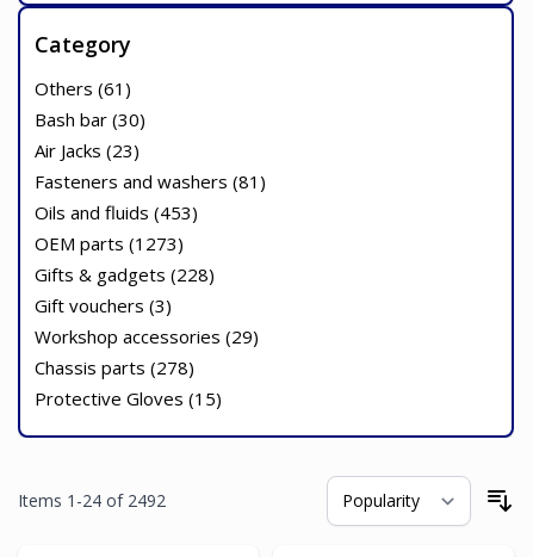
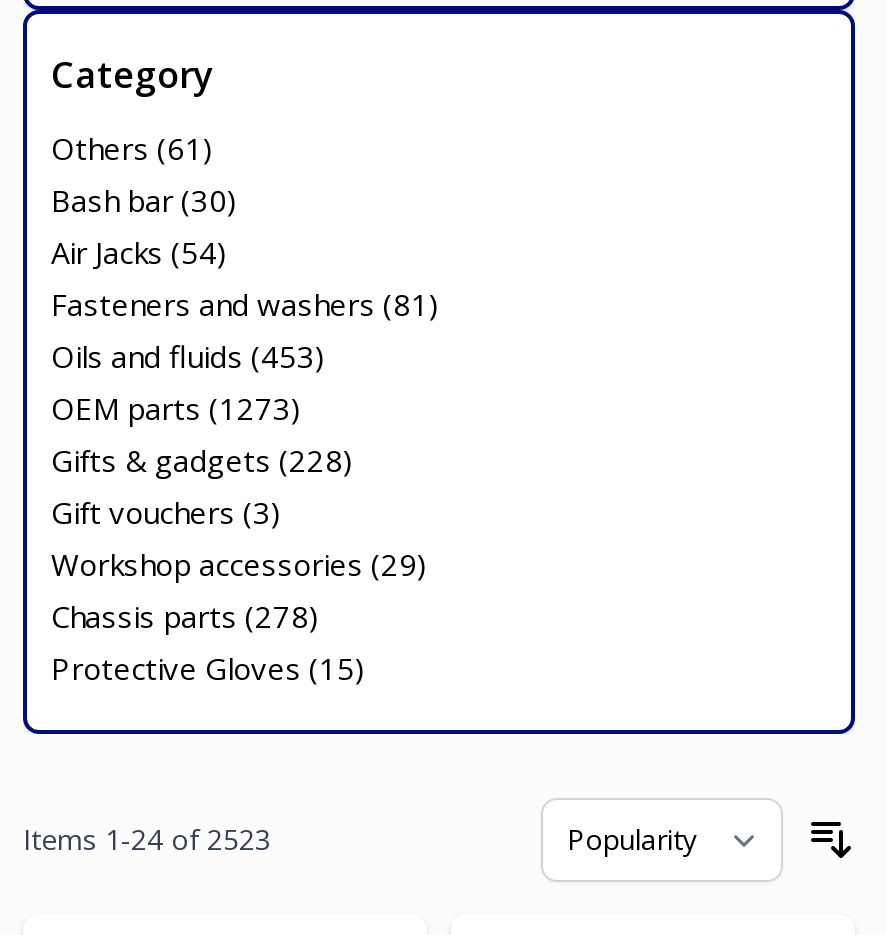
[35,138,140,162] Air Jacks (23) -> [51,232,227,272] Air Jacks (54)
[18,489,166,512] Items 1-24 of 2492 -> [23,820,271,858] Items 1-24 of 2523

